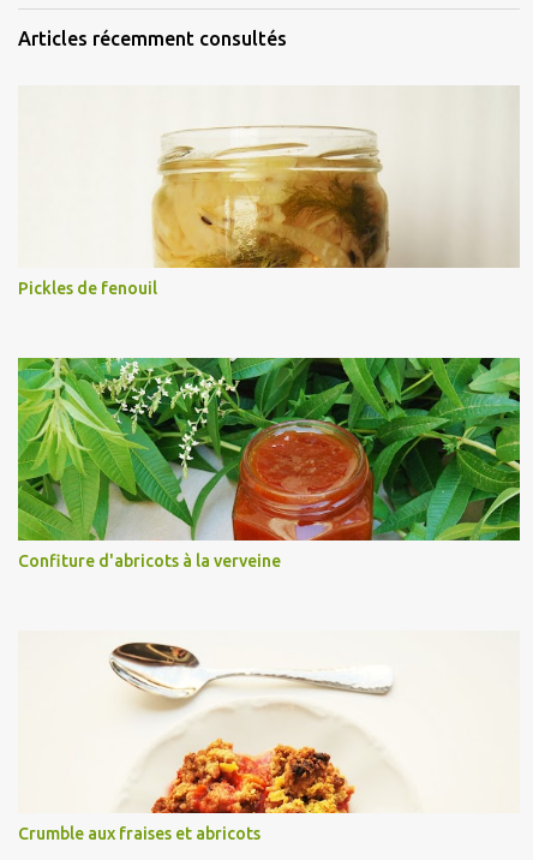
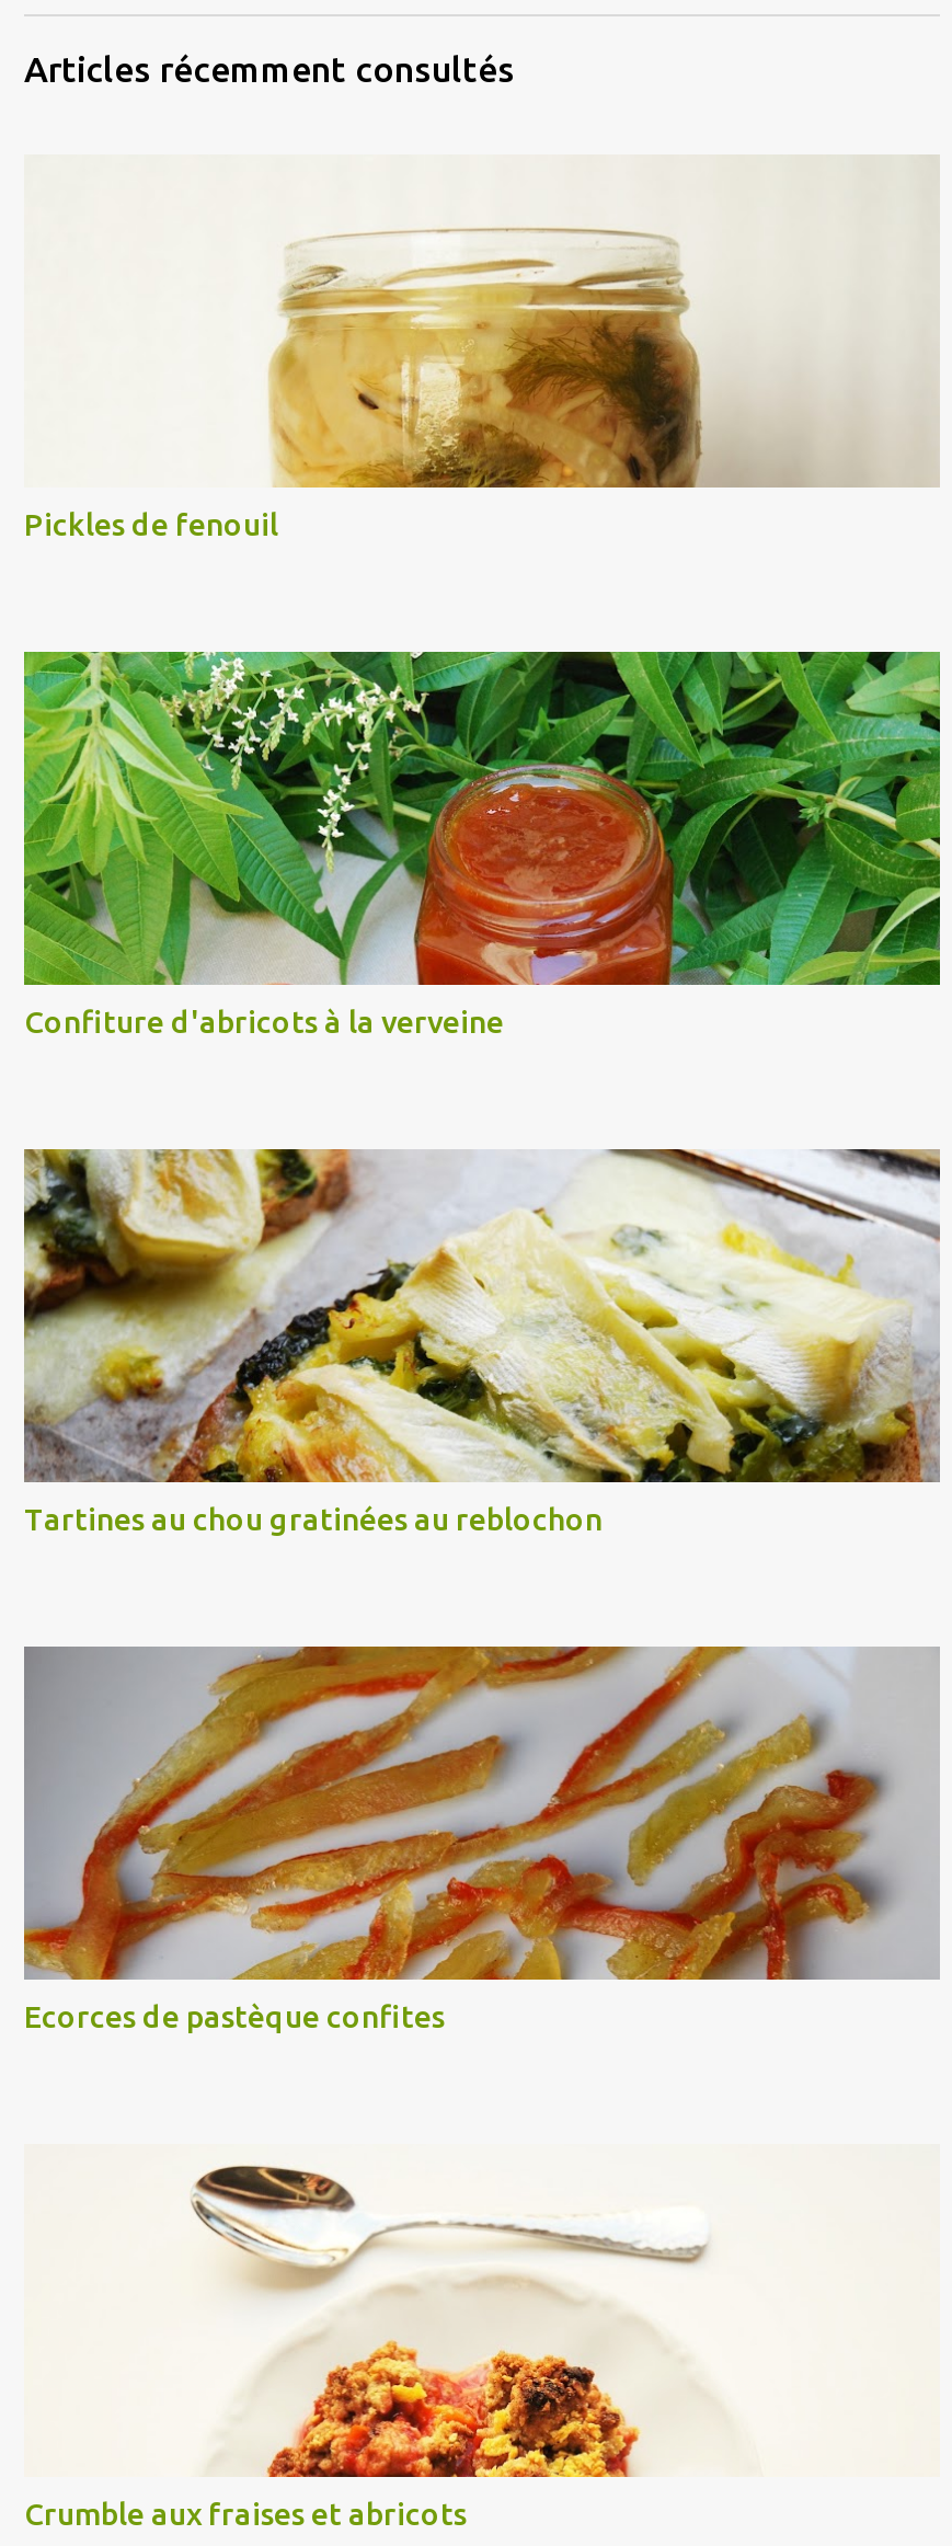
none -> [22,1147,942,1537] [image] | Tartines au chou gratinées au reblochon
none -> [24,1644,940,2034] [image] | Ecorces de pastèque confites

